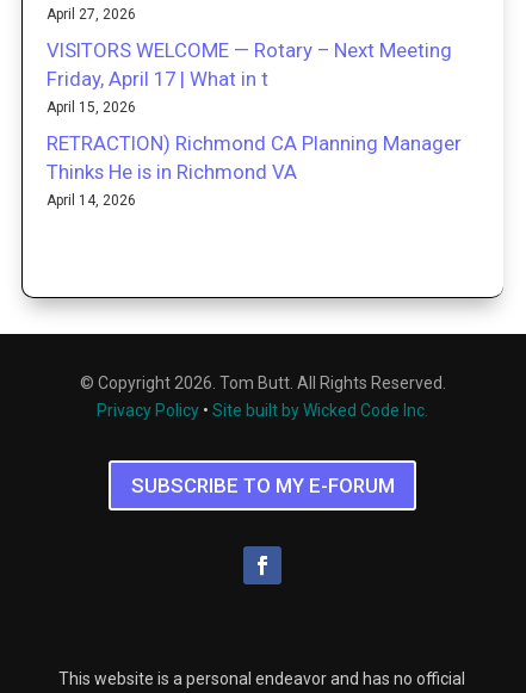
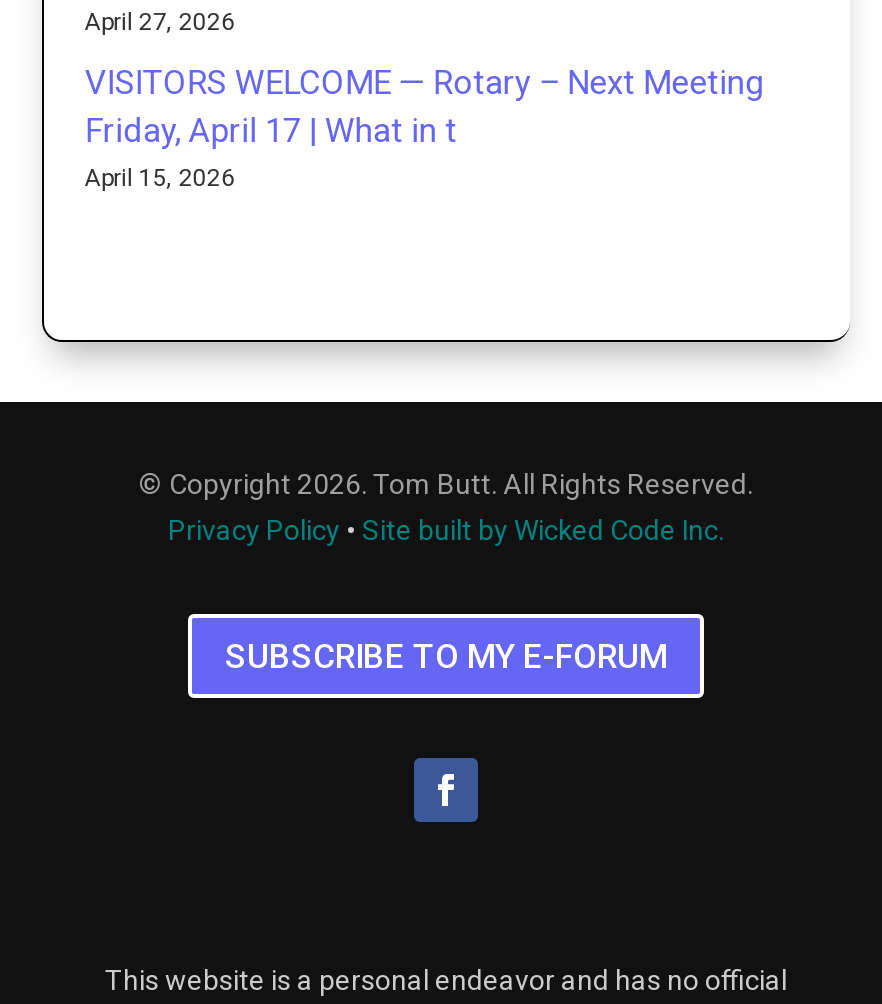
[47,132,462,209] RETRACTION) Richmond CA Planning Manager | Thinks He is in Richmond VA | April 14, 2026 -> none

